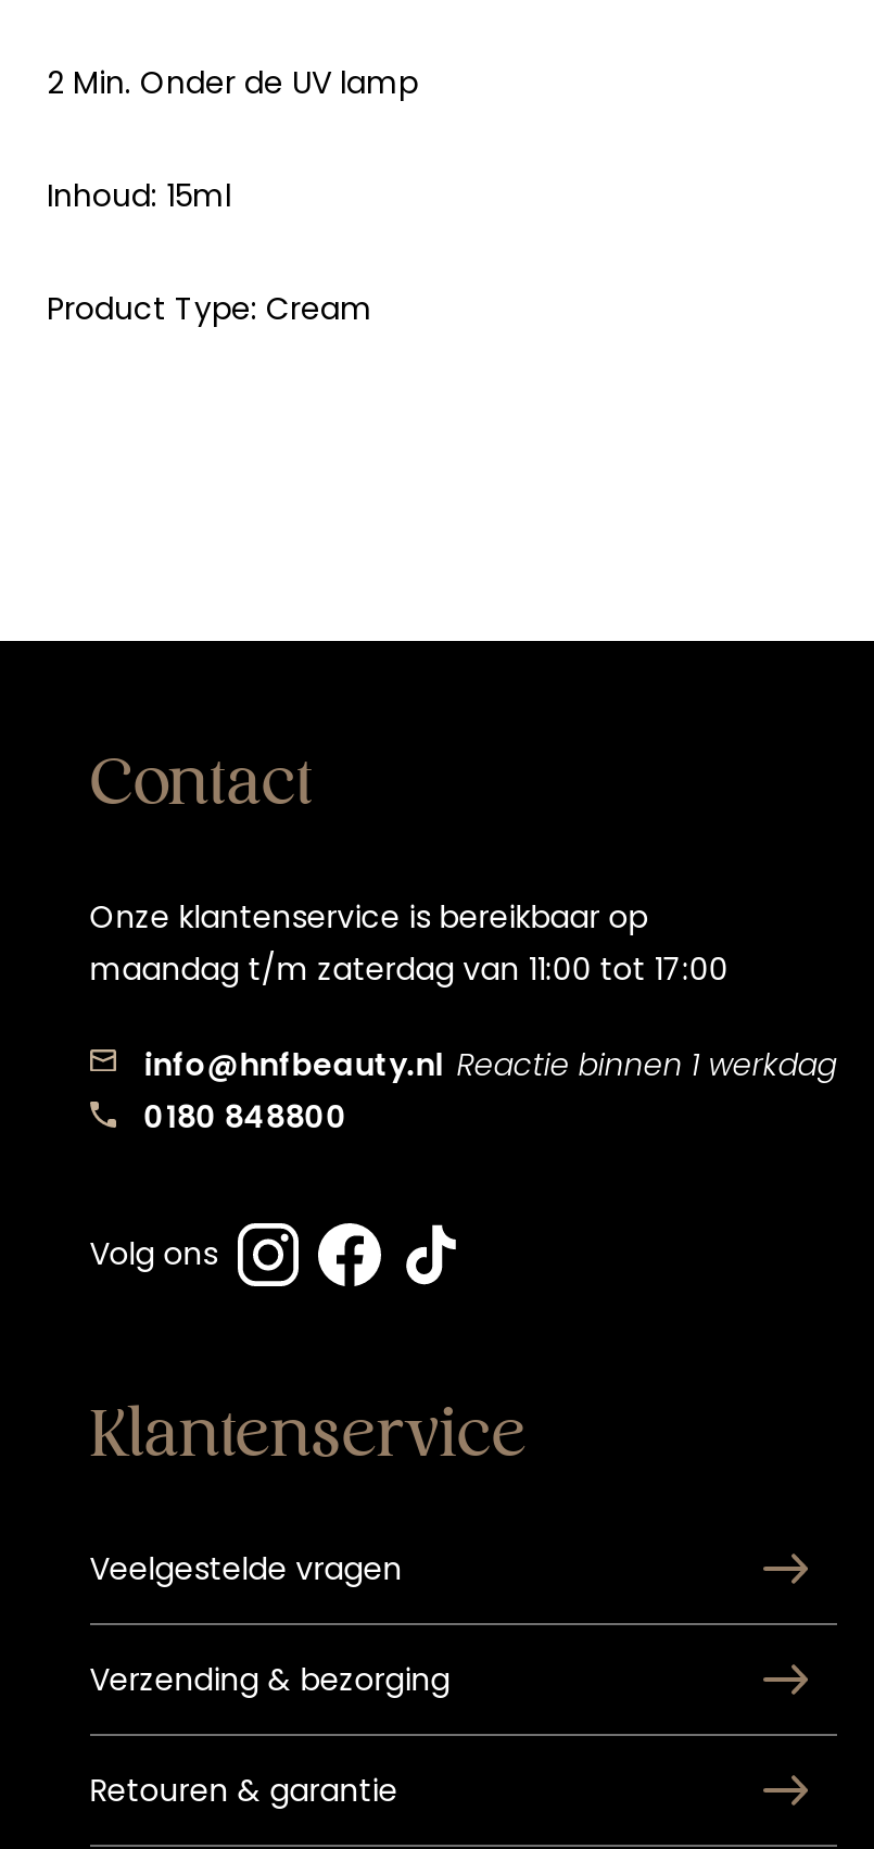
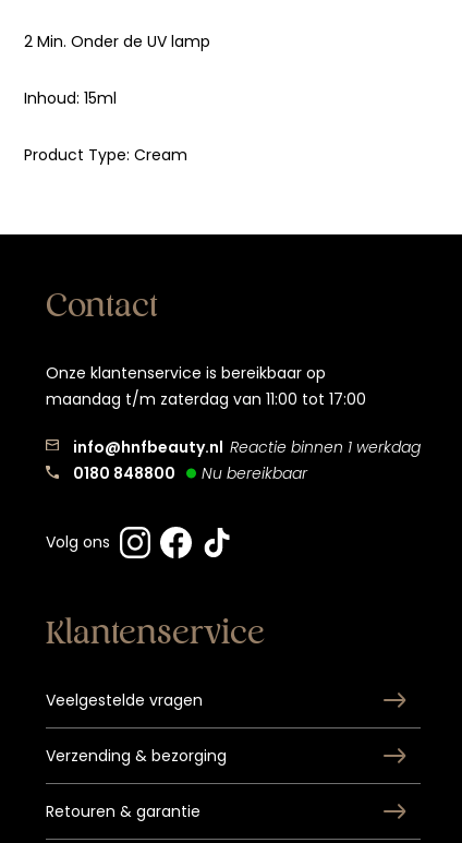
none -> [201,462,307,484] Nu bereikbaar

